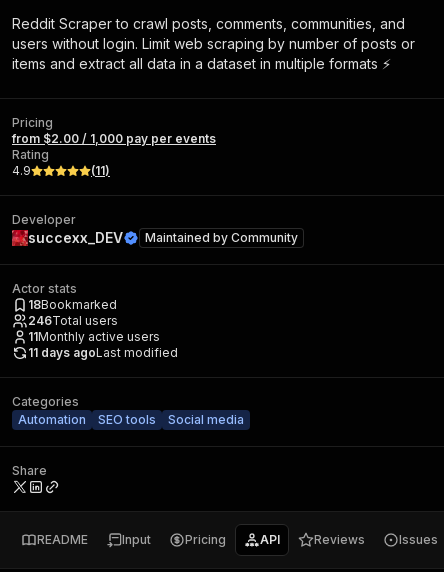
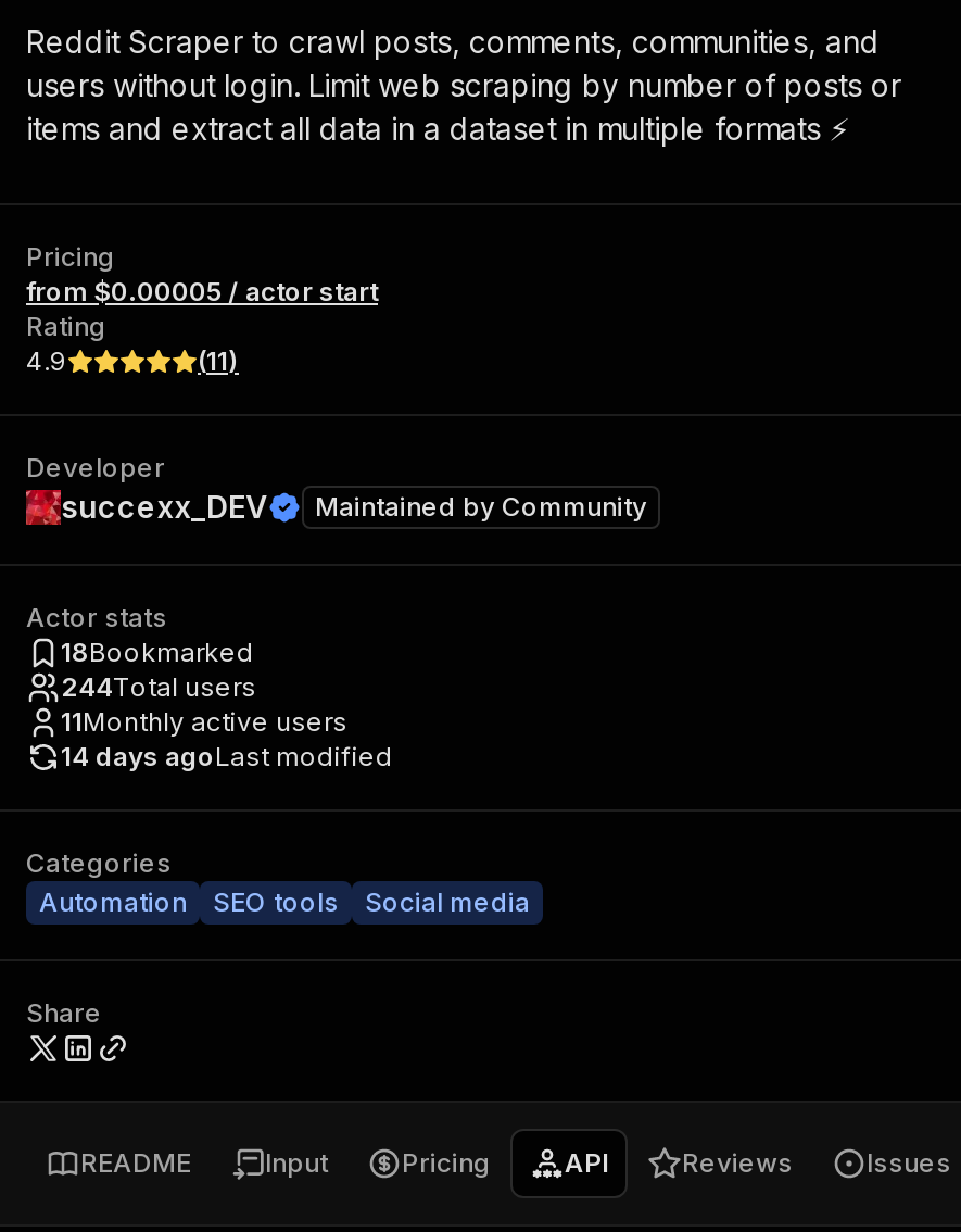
[12,131,216,146] from $2.00 / 1,000 pay per events -> [26,275,378,307] from $0.00005 / actor start
[28,313,118,328] 246Total users -> [61,670,256,703] 244Total users
[28,345,178,360] 11 days agoLast modified -> [61,740,393,772] 14 days agoLast modified

